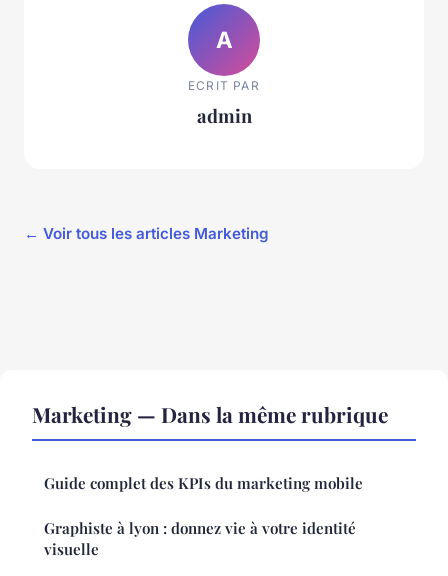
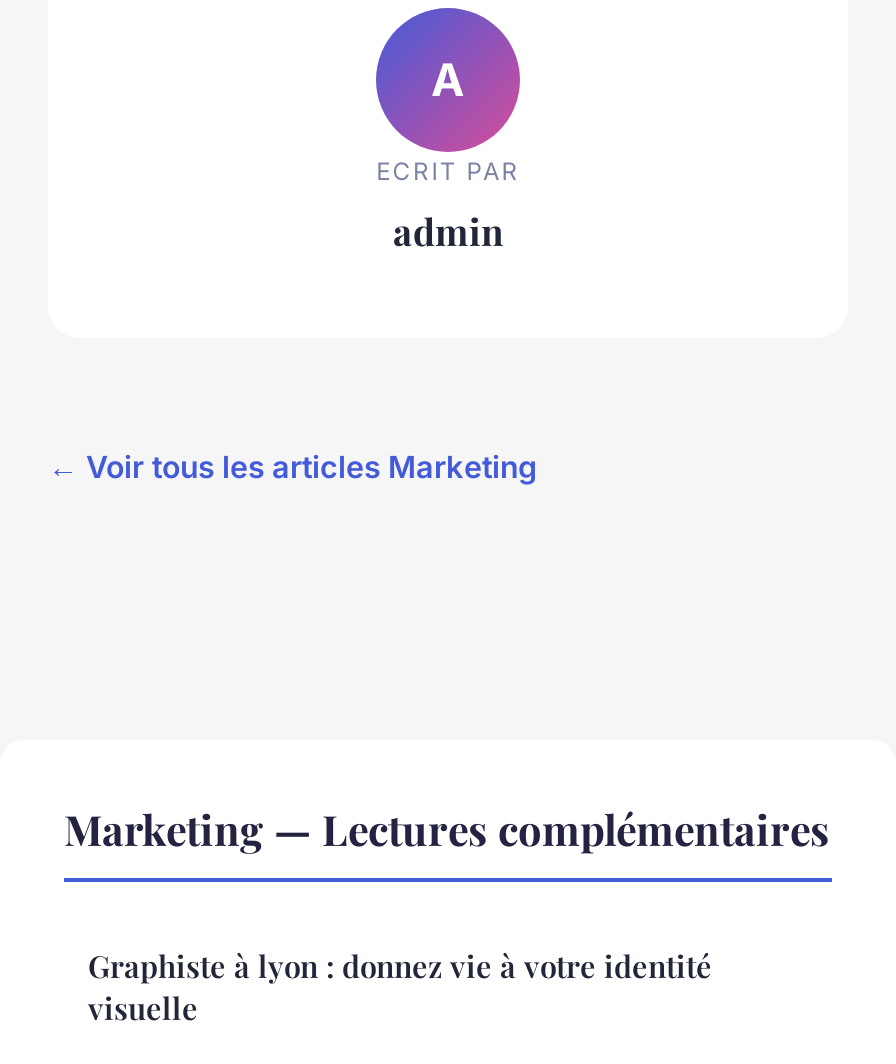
[32,400,388,493] Marketing — Dans la même rubrique | Guide complet des KPIs du marketing mobile -> [64,801,830,857] Marketing — Lectures complémentaires

